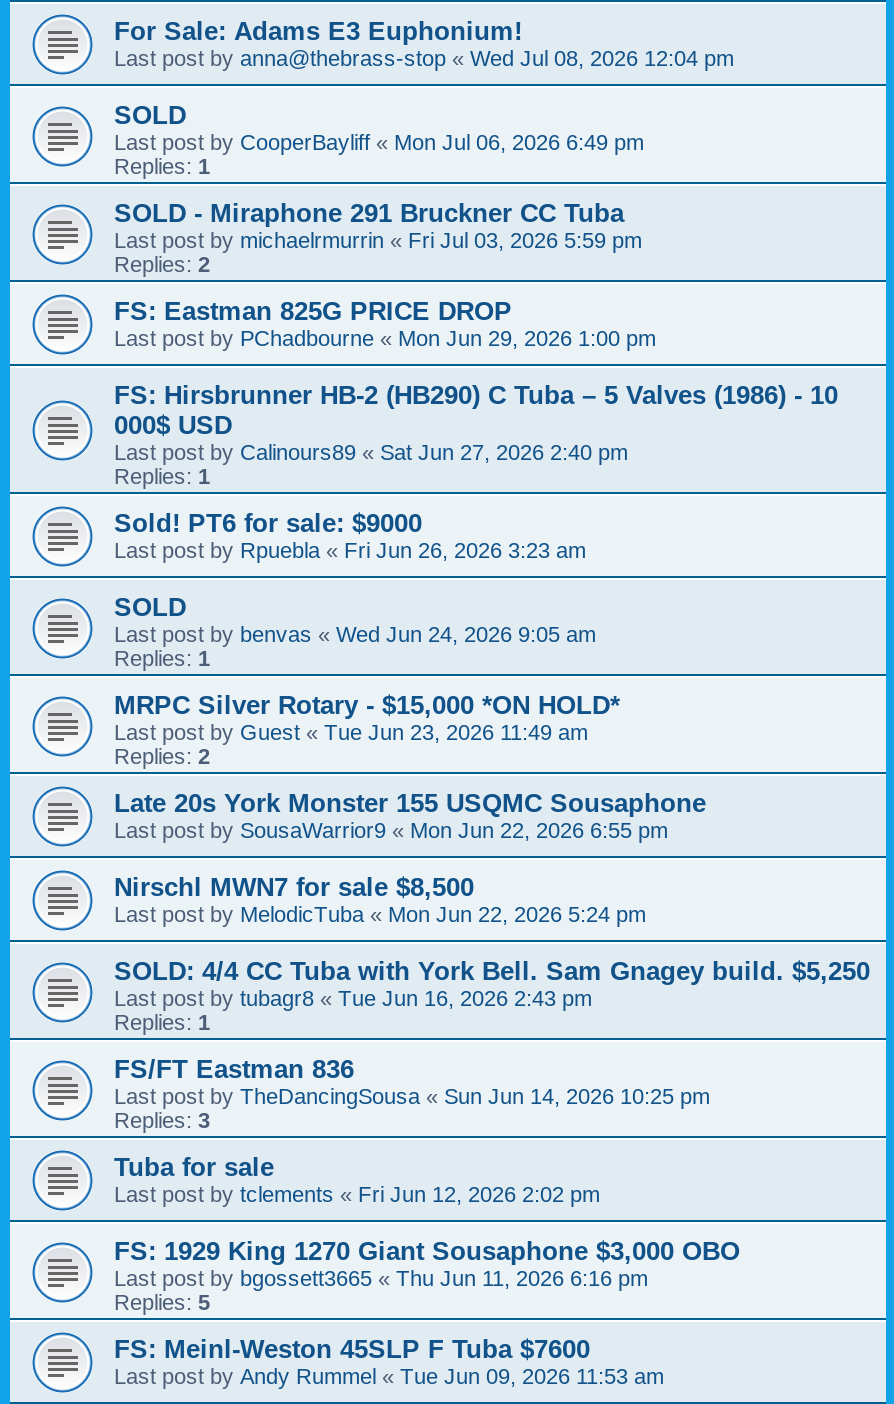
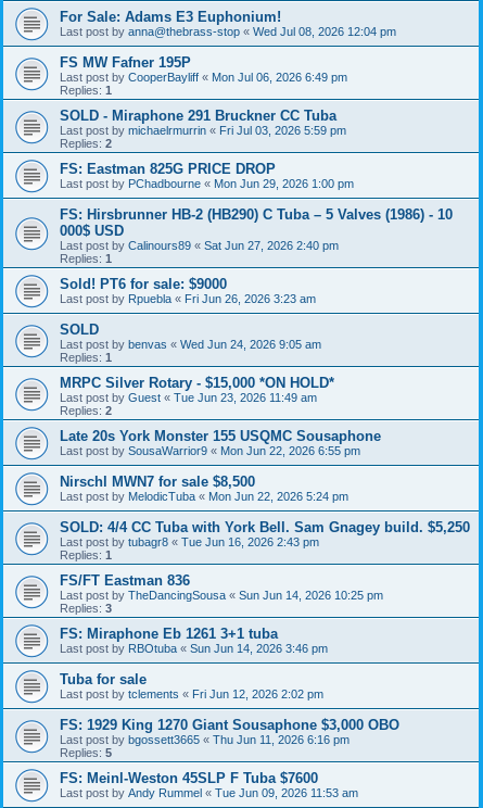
[114,99,186,129] SOLD -> [60,54,191,70] FS MW Fafner 195P
none -> [60,625,328,654] FS: Miraphone Eb 1261 3+1 tuba | Last post by RBOtuba «Sun Jun 14, 2026 3:46 pm

